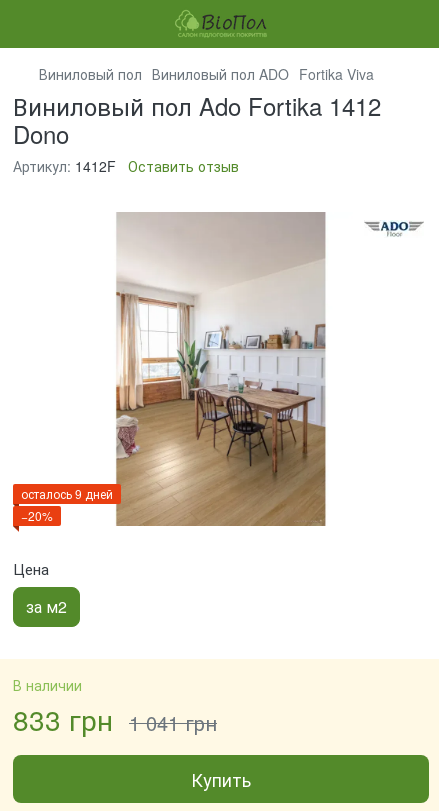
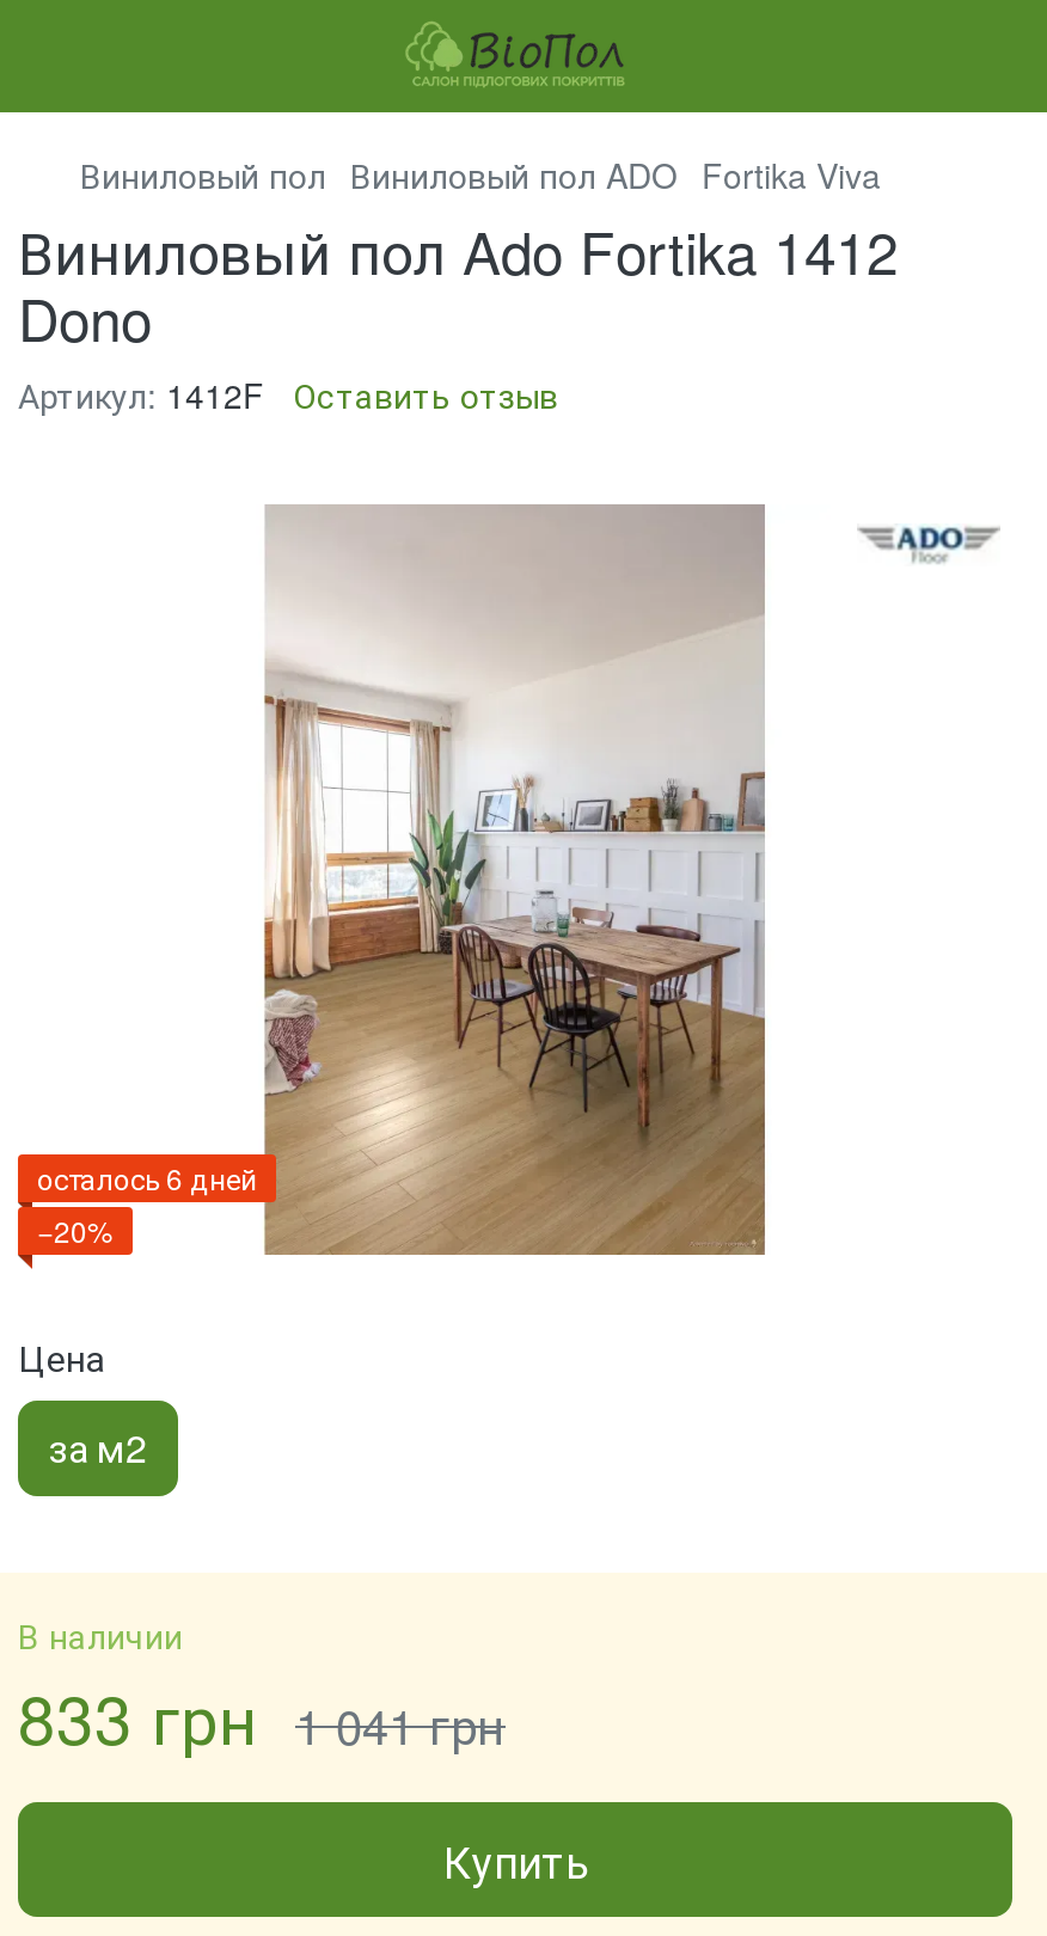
[21,485,113,502] осталось 9 дней -> [37,1156,257,1196] осталось 6 дней

